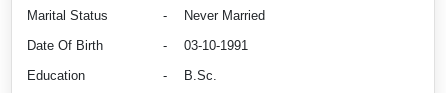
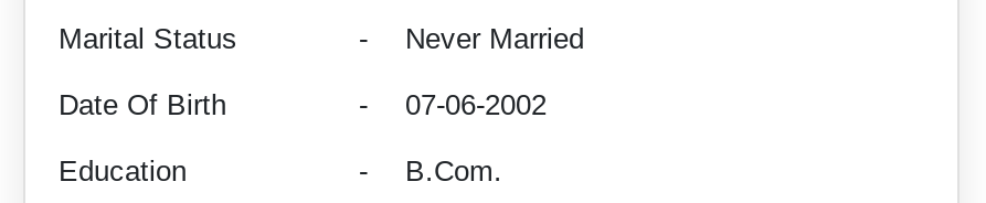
[184,38,248,53] 03-10-1991 -> [405,89,547,122] 07-06-2002
[184,68,217,83] B.Sc. -> [405,155,502,188] B.Com.

